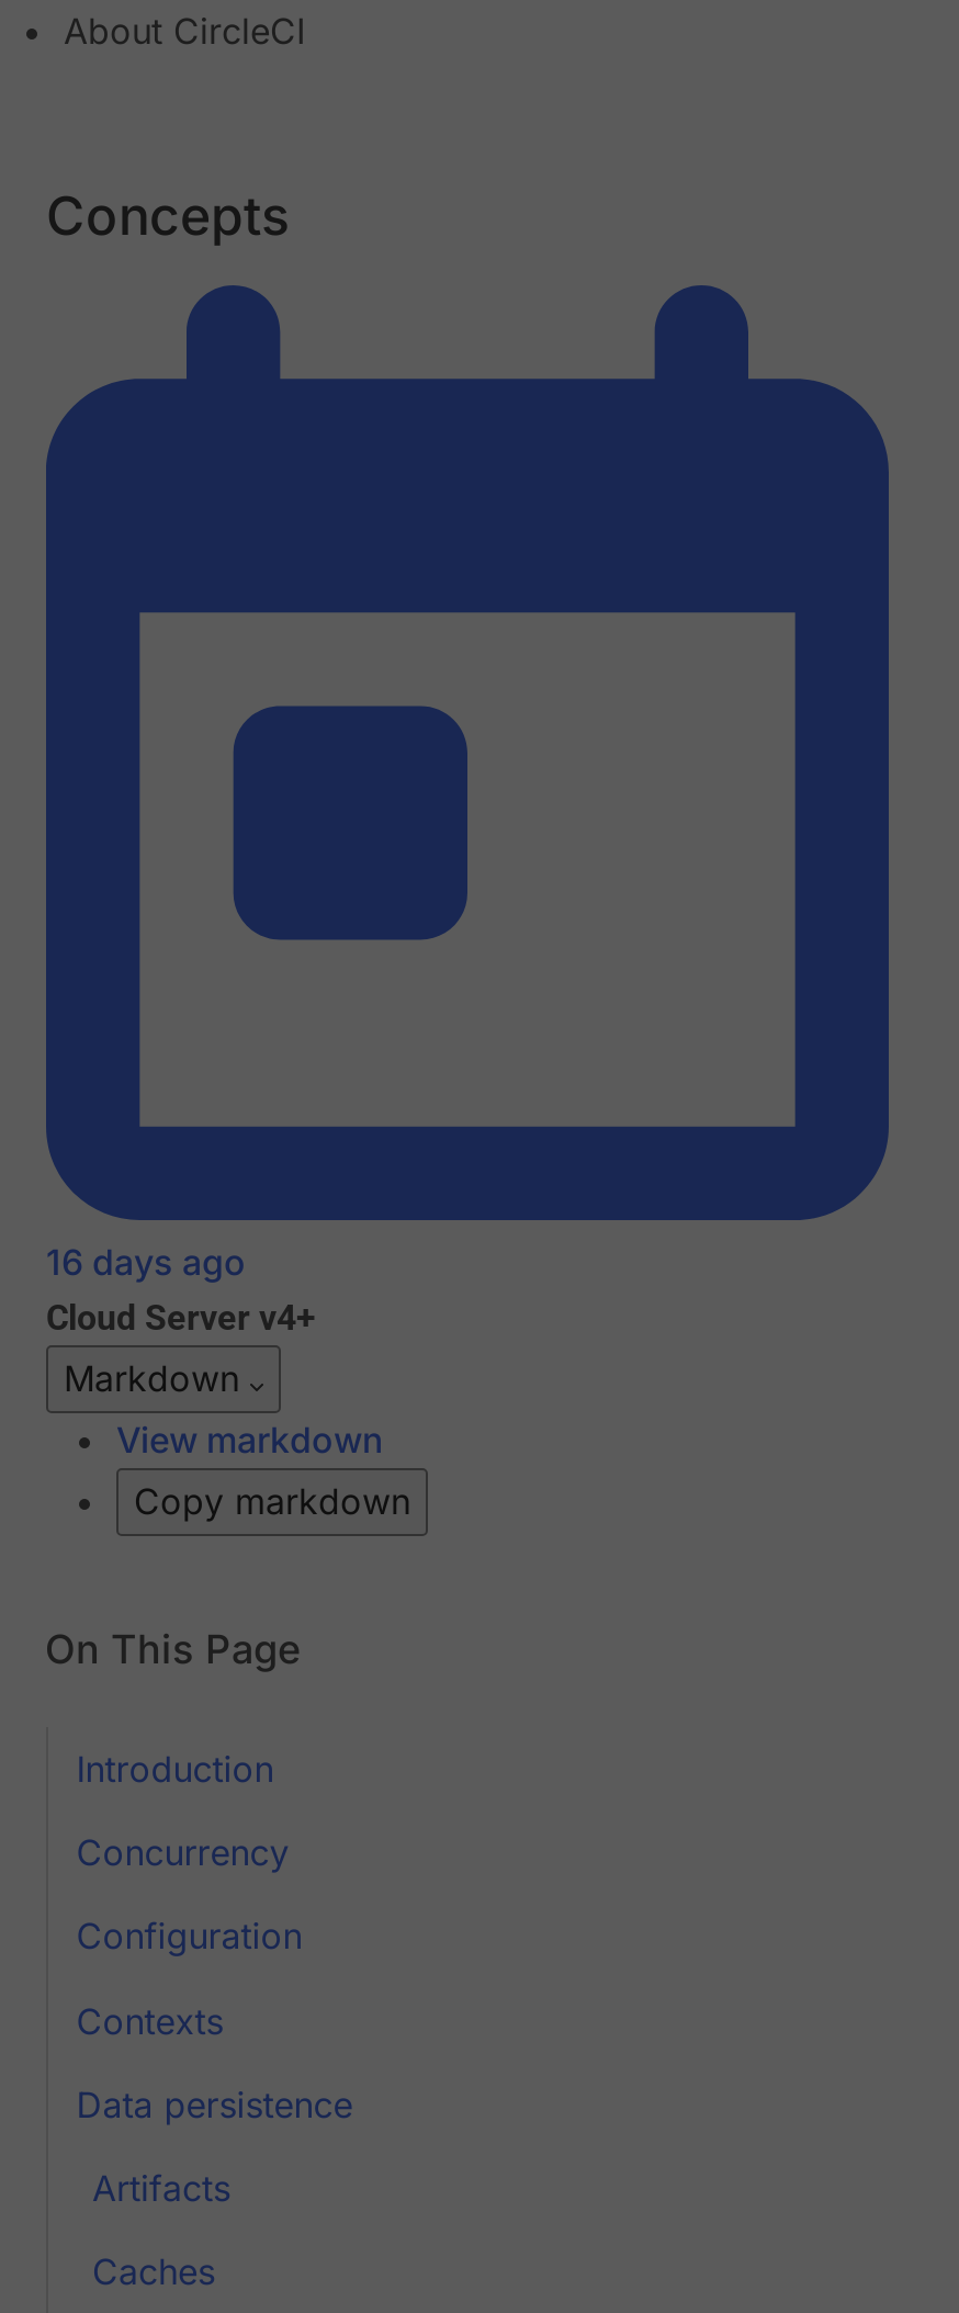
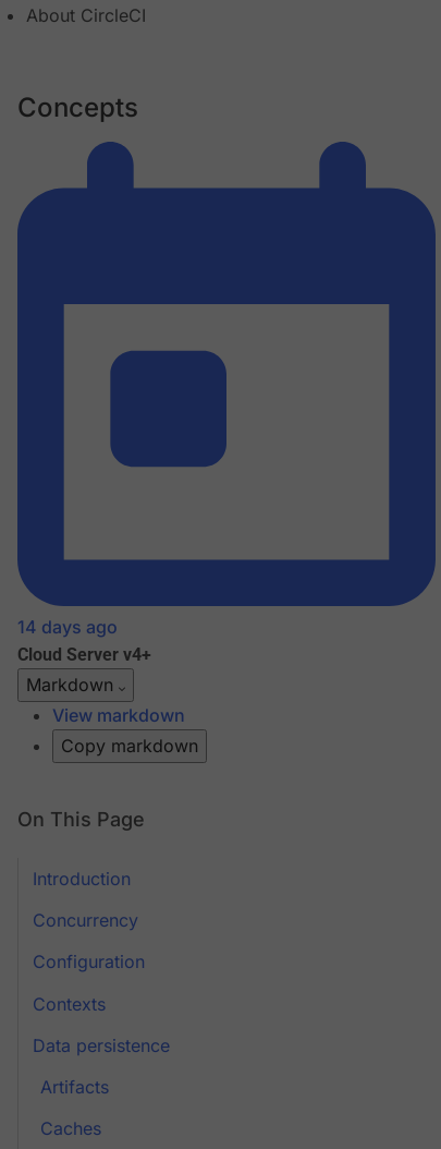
[46,1241,246,1285] 16 days ago -> [17,616,118,638] 14 days ago

